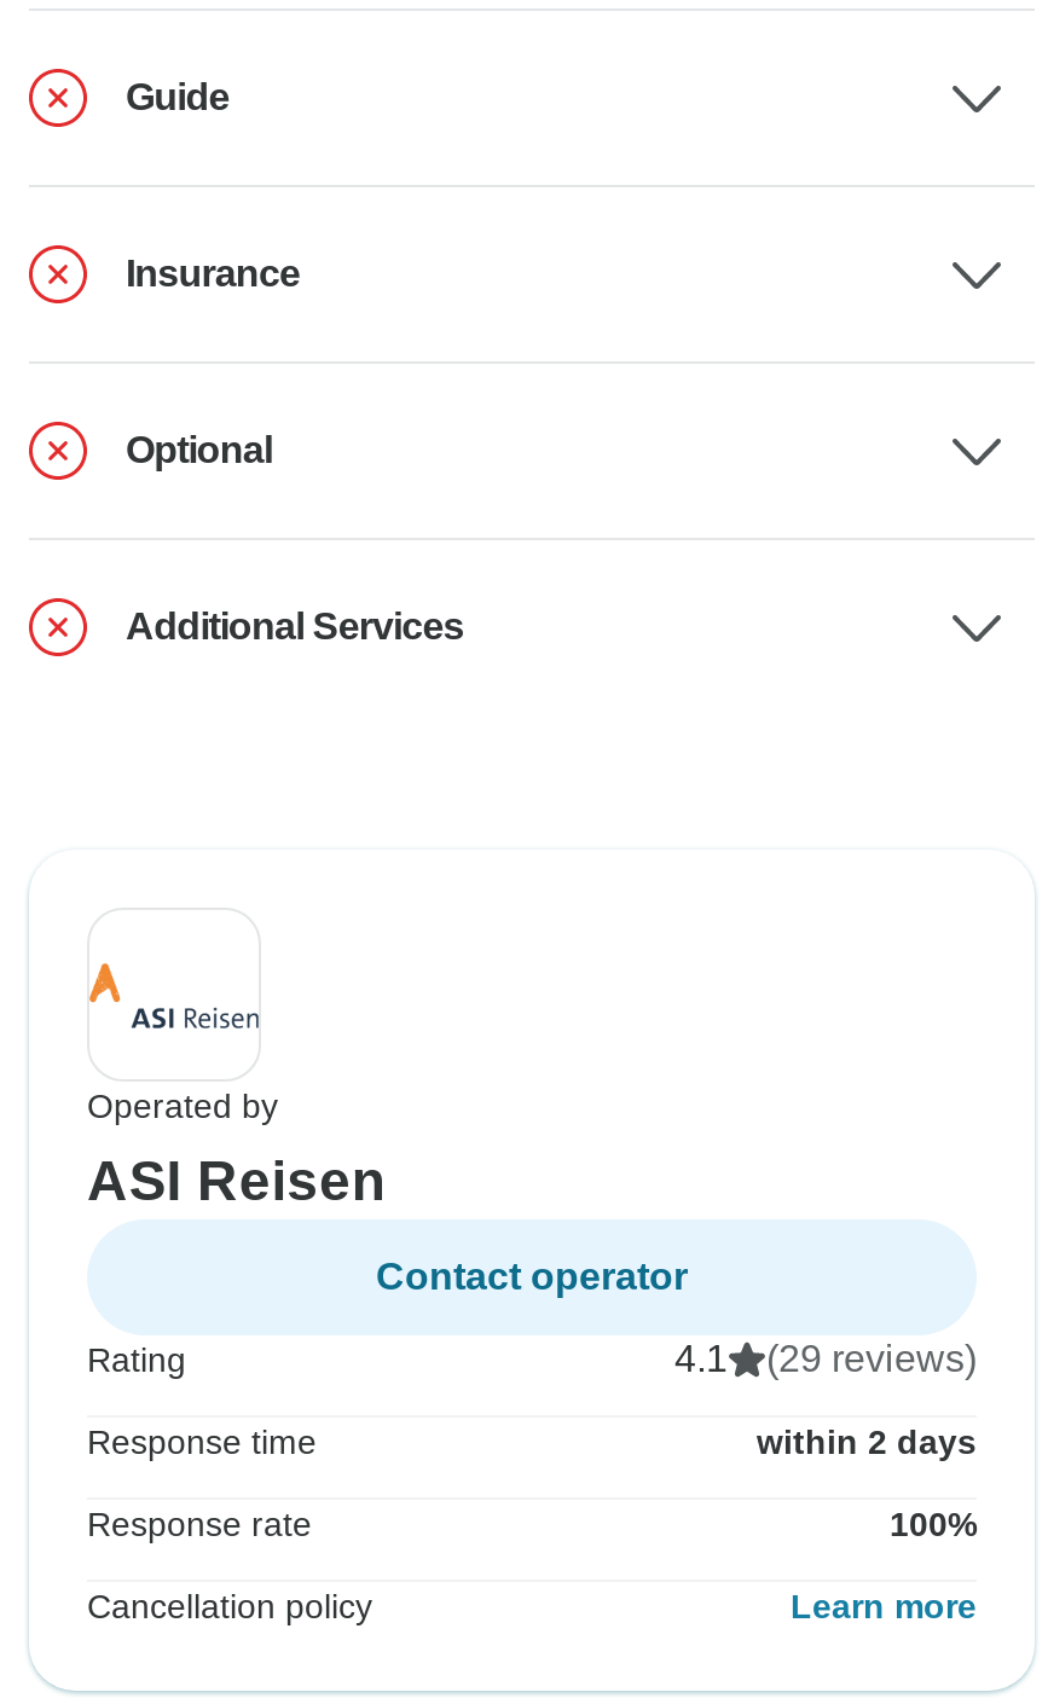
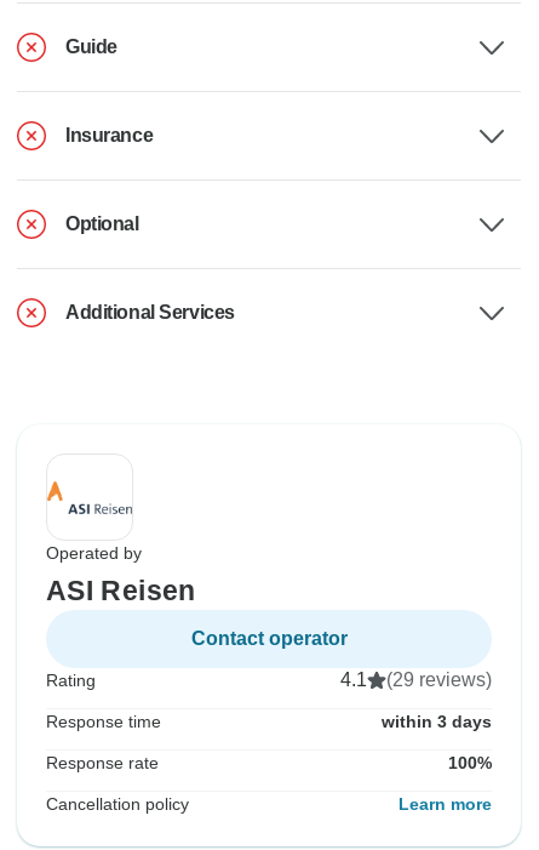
[757,1423,977,1462] within 2 days -> [382,712,492,732] within 3 days

